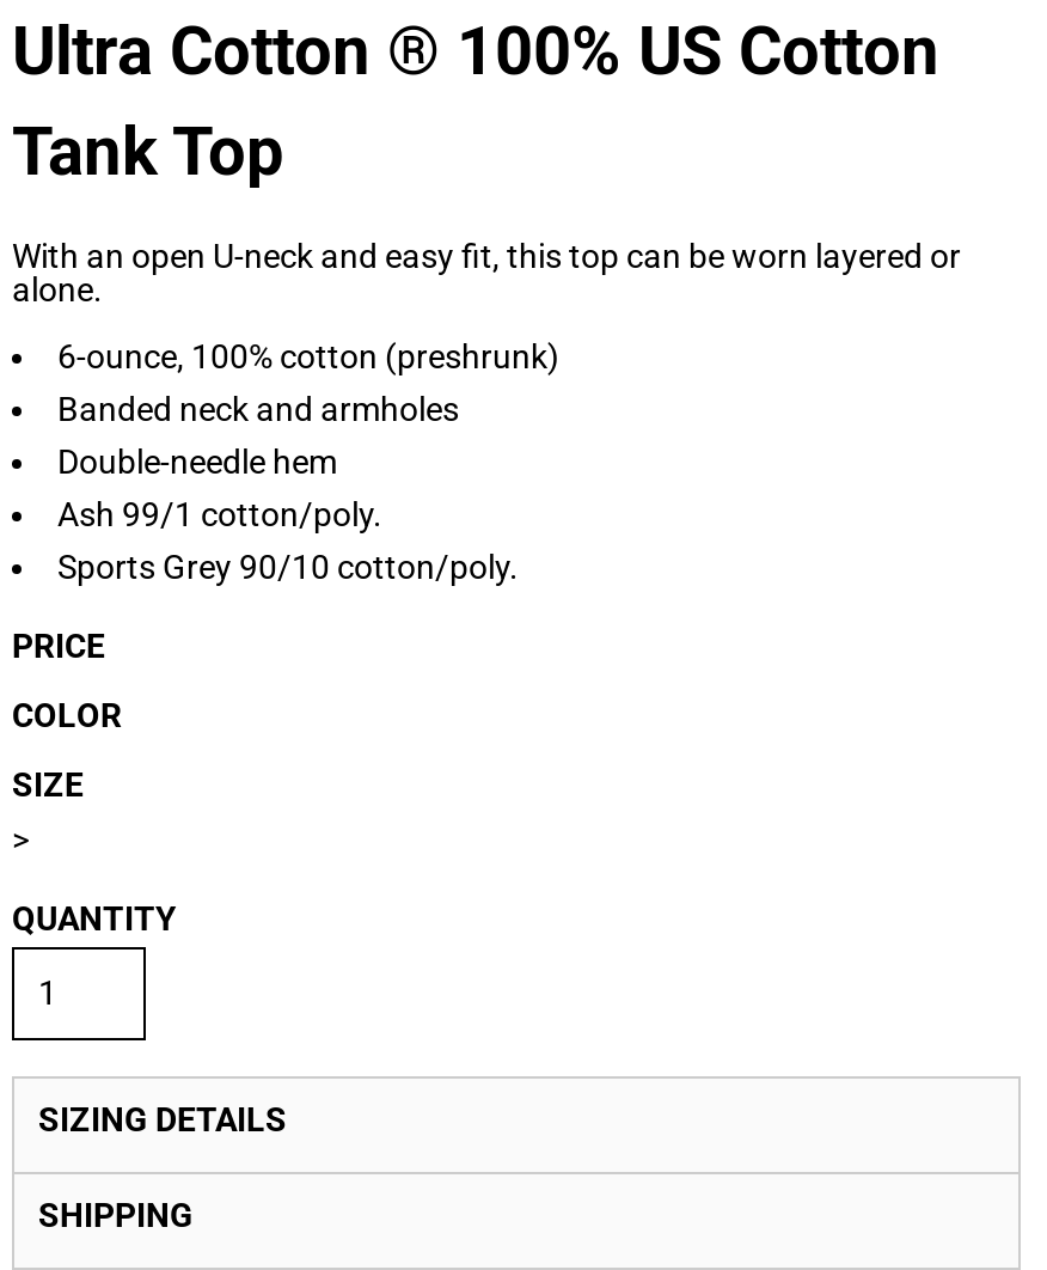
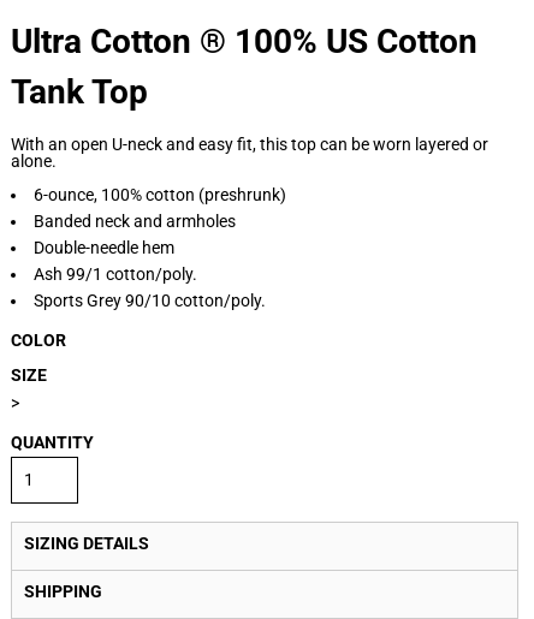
[12,627,105,665] PRICE -> none

